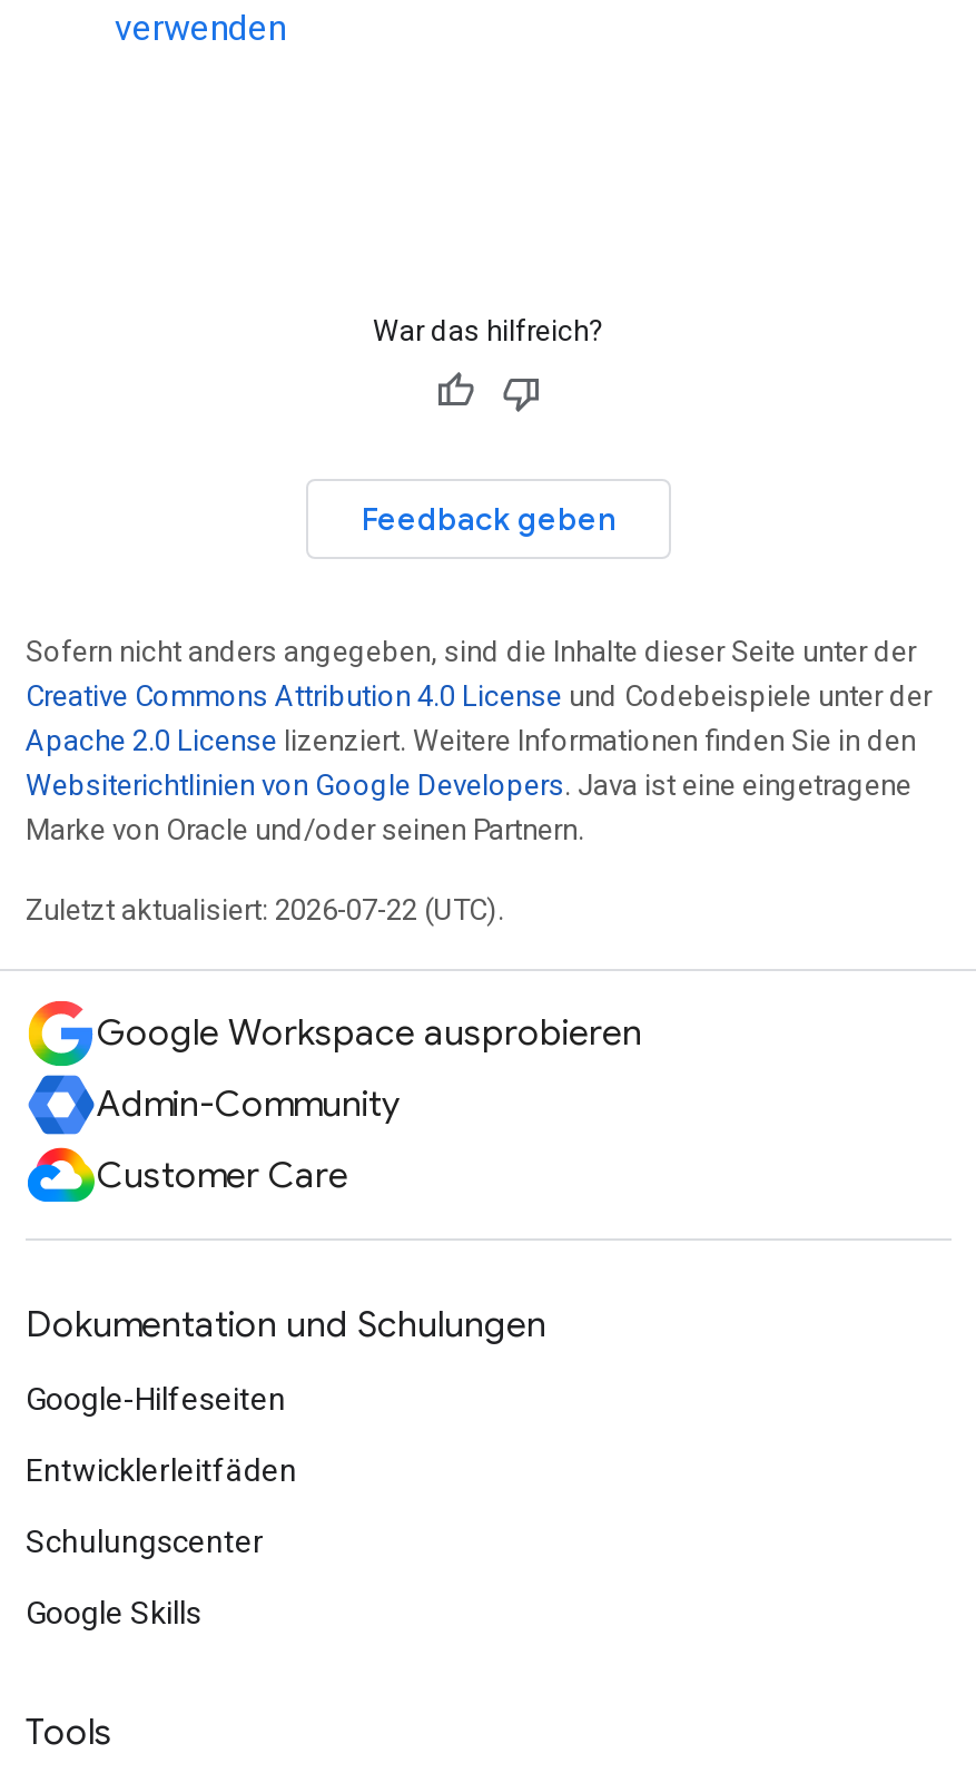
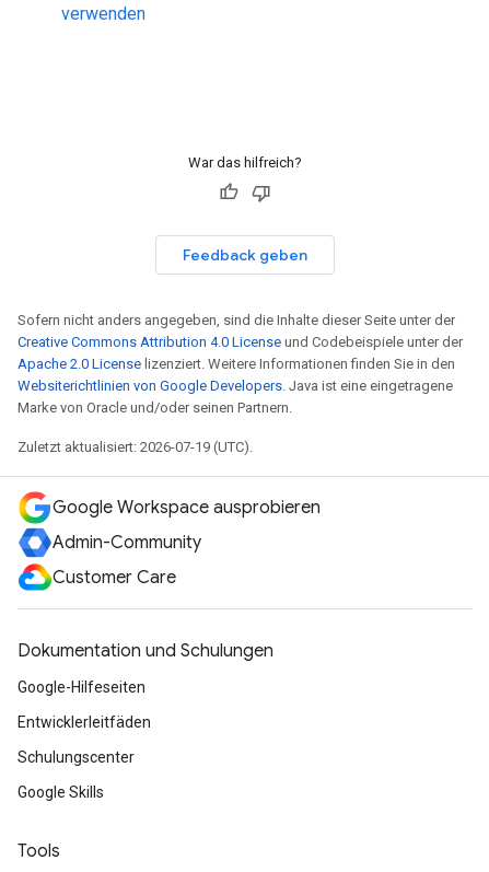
[26,893,504,927] Zuletzt aktualisiert: 2026-07-22 (UTC). -> [18,439,253,455] Zuletzt aktualisiert: 2026-07-19 (UTC).

